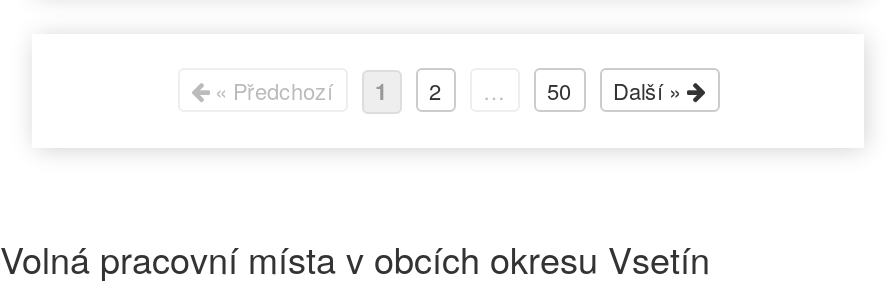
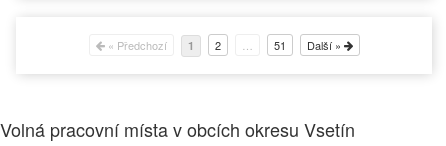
[547,74,571,106] 50 -> [273,37,285,53] 51

